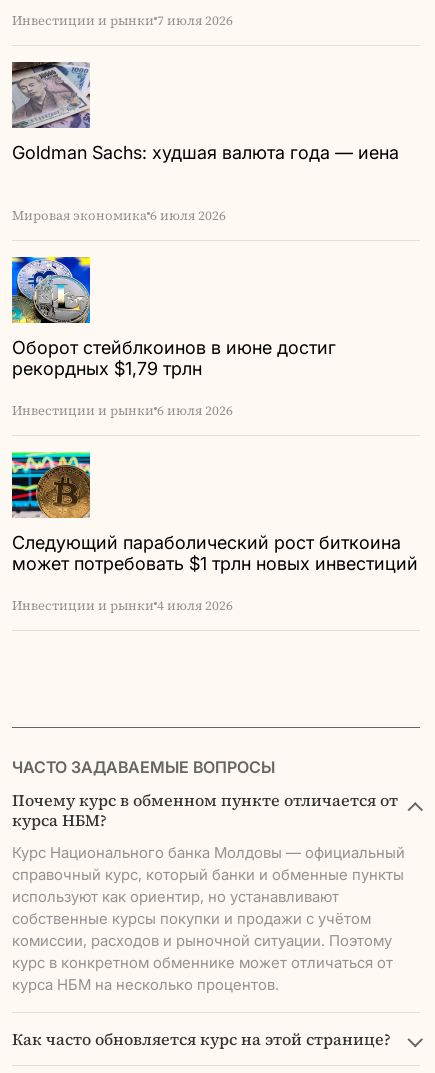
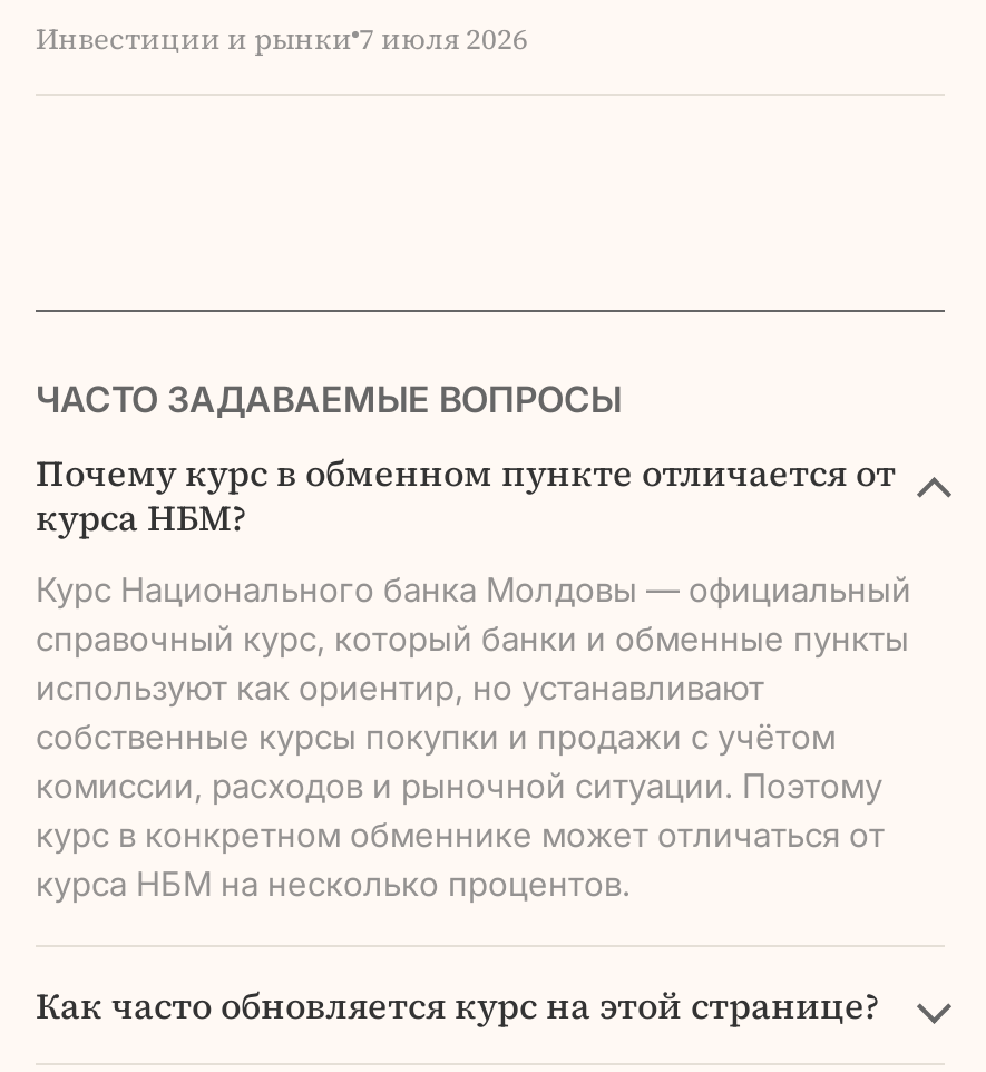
[11,61,399,224] [image] | Goldman Sachs: худшая валюта года — иена | Мировая экономика 6 июля 2026 -> none
[11,256,336,419] [image] | Оборот стейблкоинов в июне достиг | рекордных $1,79 трлн | Инвестиции и рынки 6 июля 2026 -> none
[11,451,418,614] [image] | Следующий параболический рост биткоина | может потребовать $1 трлн новых инвестиций | Инвестиции и рынки 4 июля 2026 -> none

